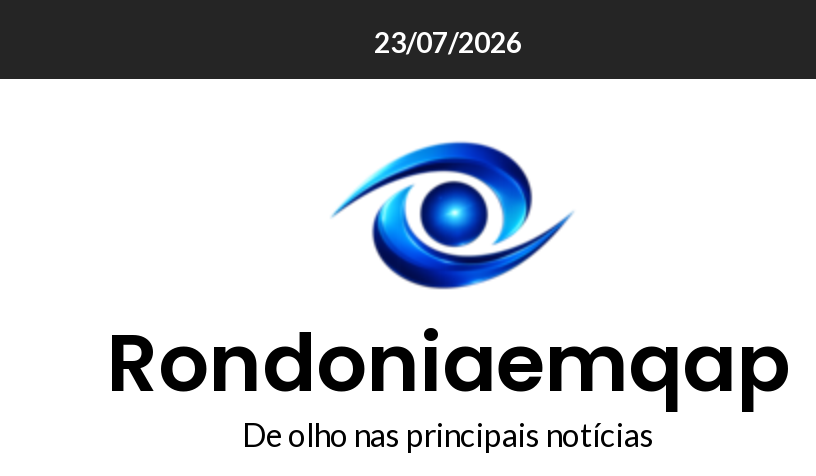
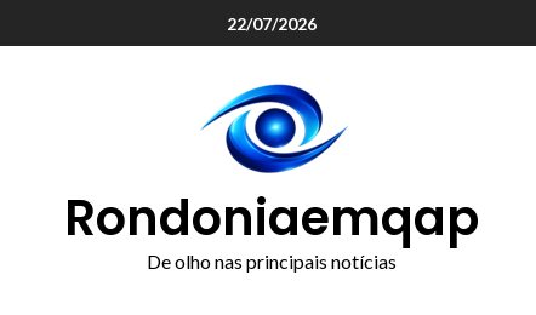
[374,25,522,59] 23/07/2026 -> [227,13,317,34] 22/07/2026

